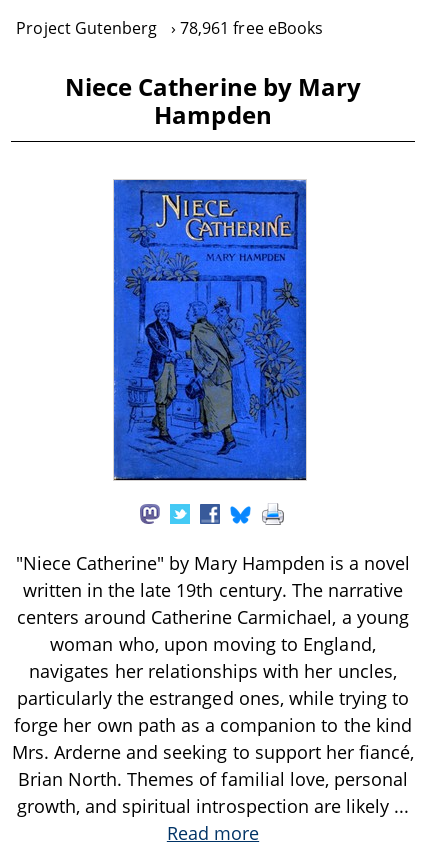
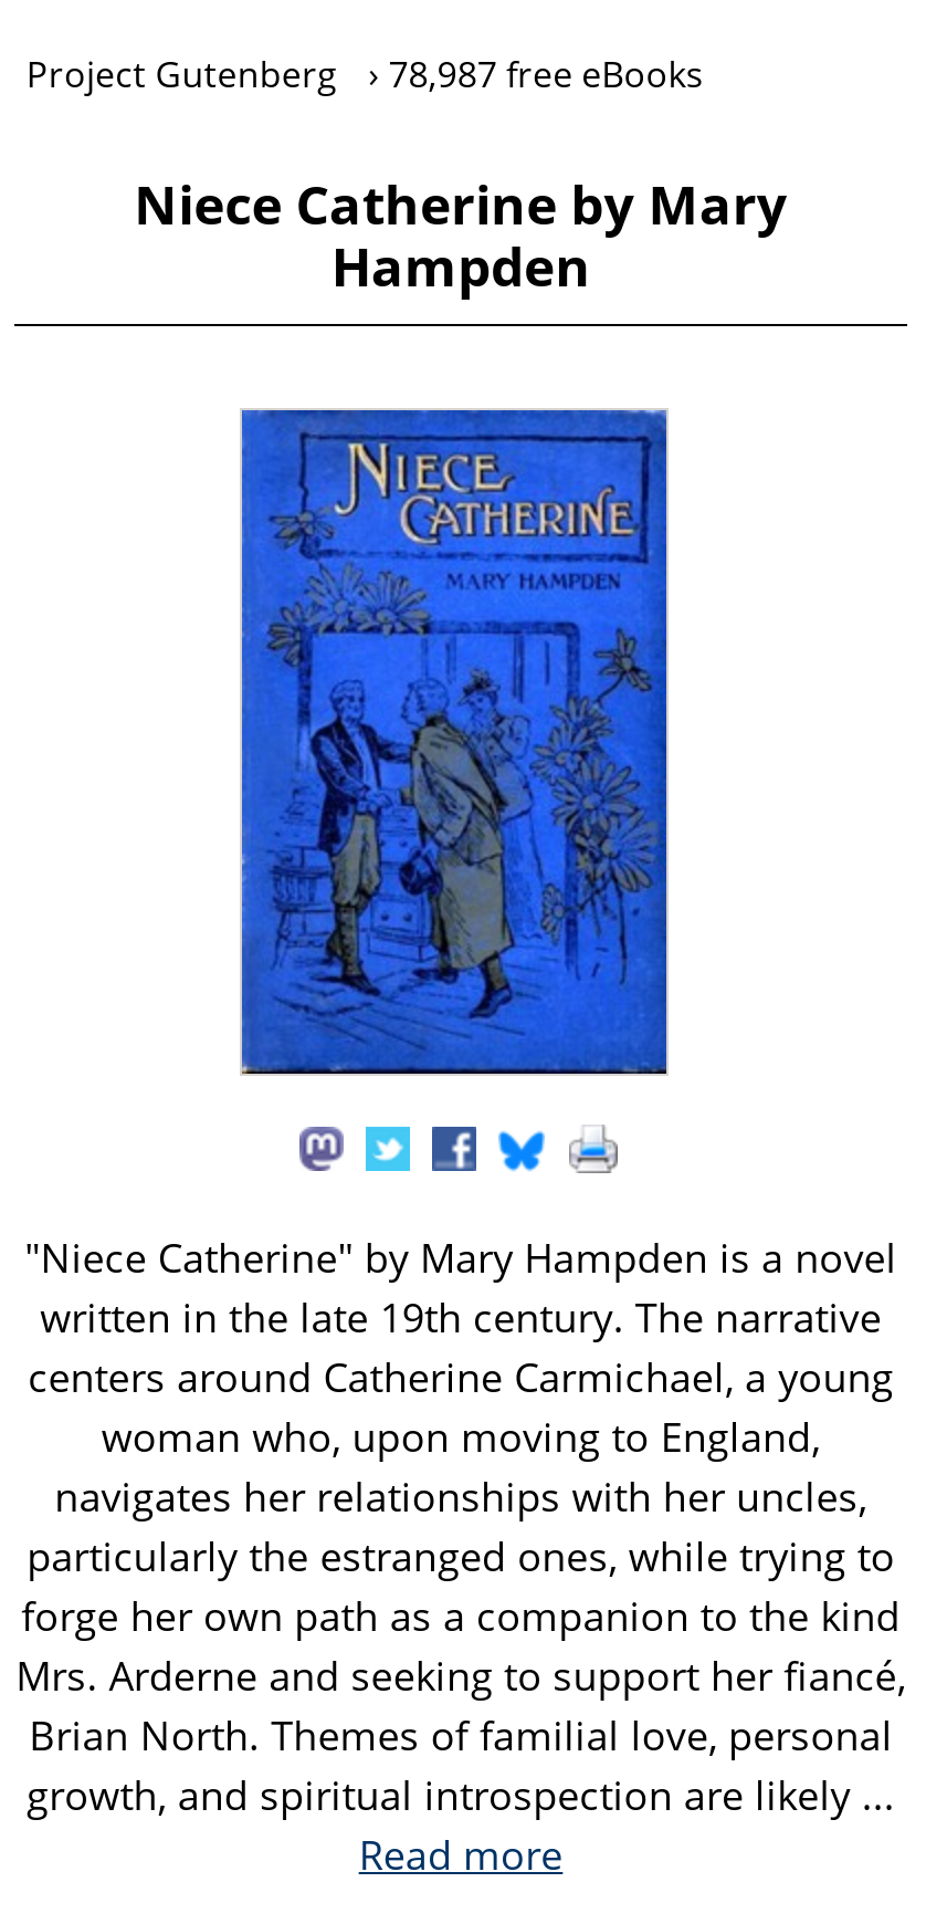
[16,17,323,39] Project Gutenberg 78,961 free eBooks -> [26,50,704,98] Project Gutenberg 78,987 free eBooks

